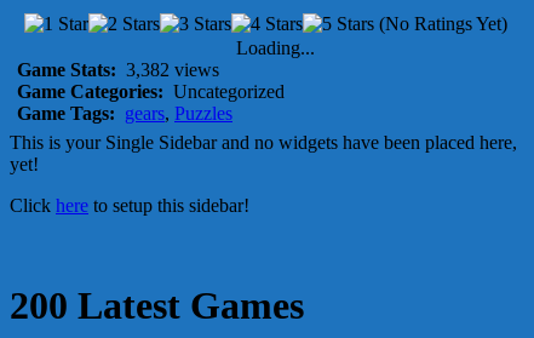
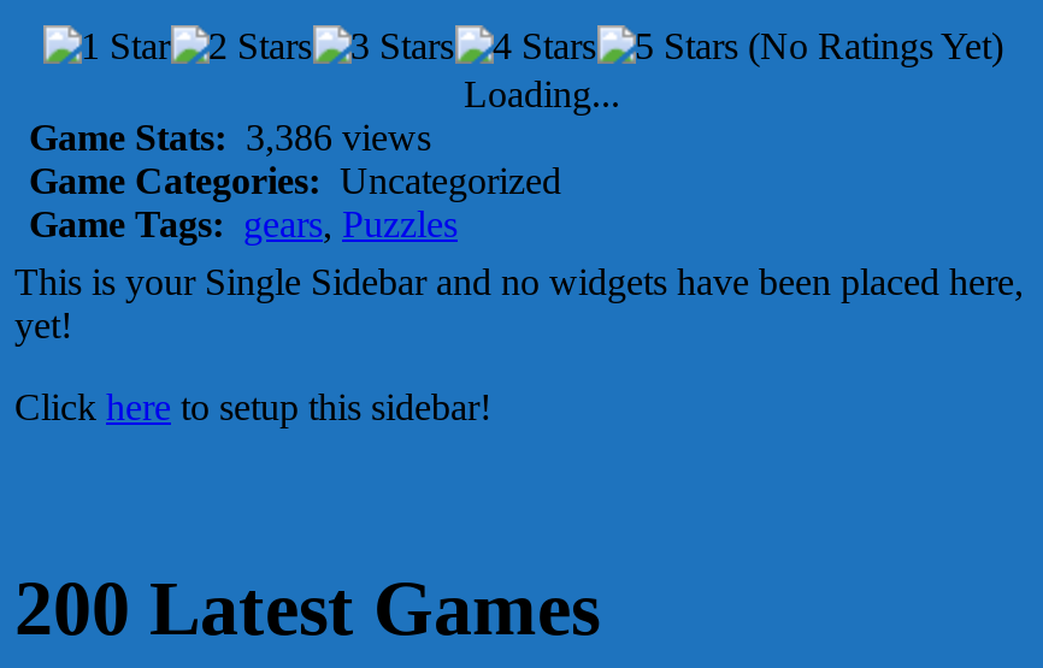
[17,59,219,79] Game Stats: 3,382 views -> [29,117,431,158] Game Stats: 3,386 views

